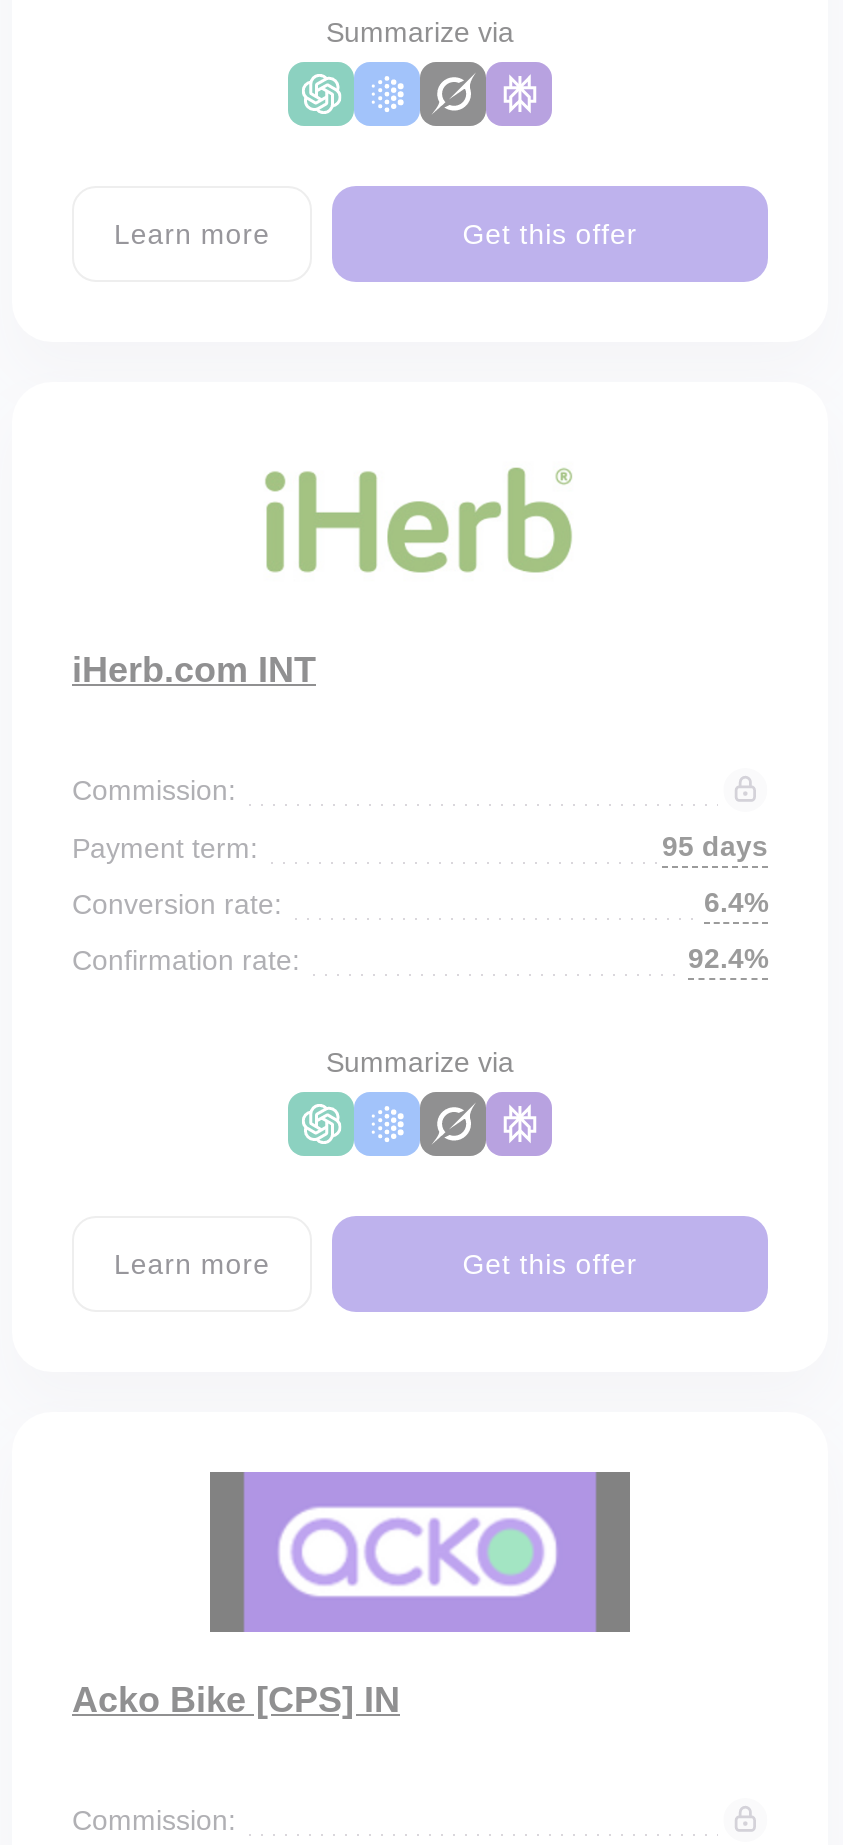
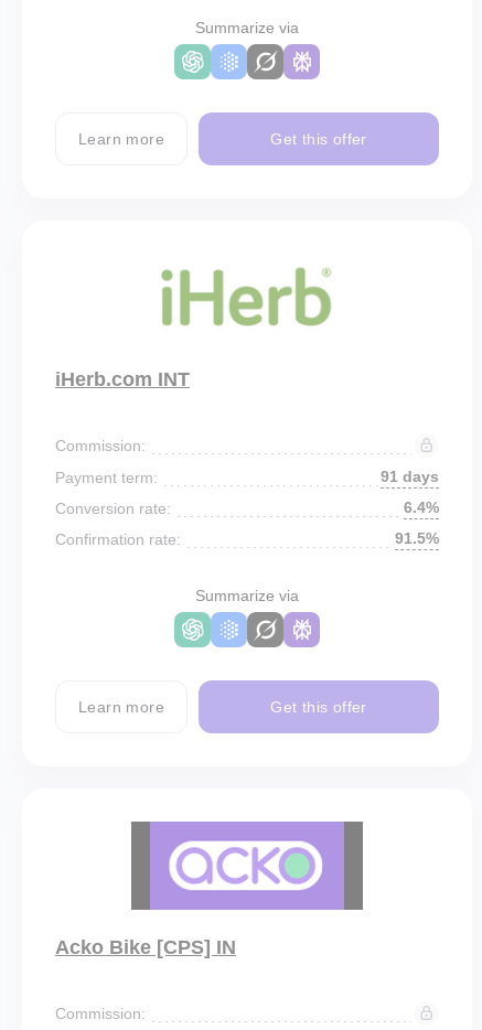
[662,830,768,862] 95 days -> [381,468,439,485] 91 days
[688,942,768,974] 92.4% -> [395,529,439,547] 91.5%

